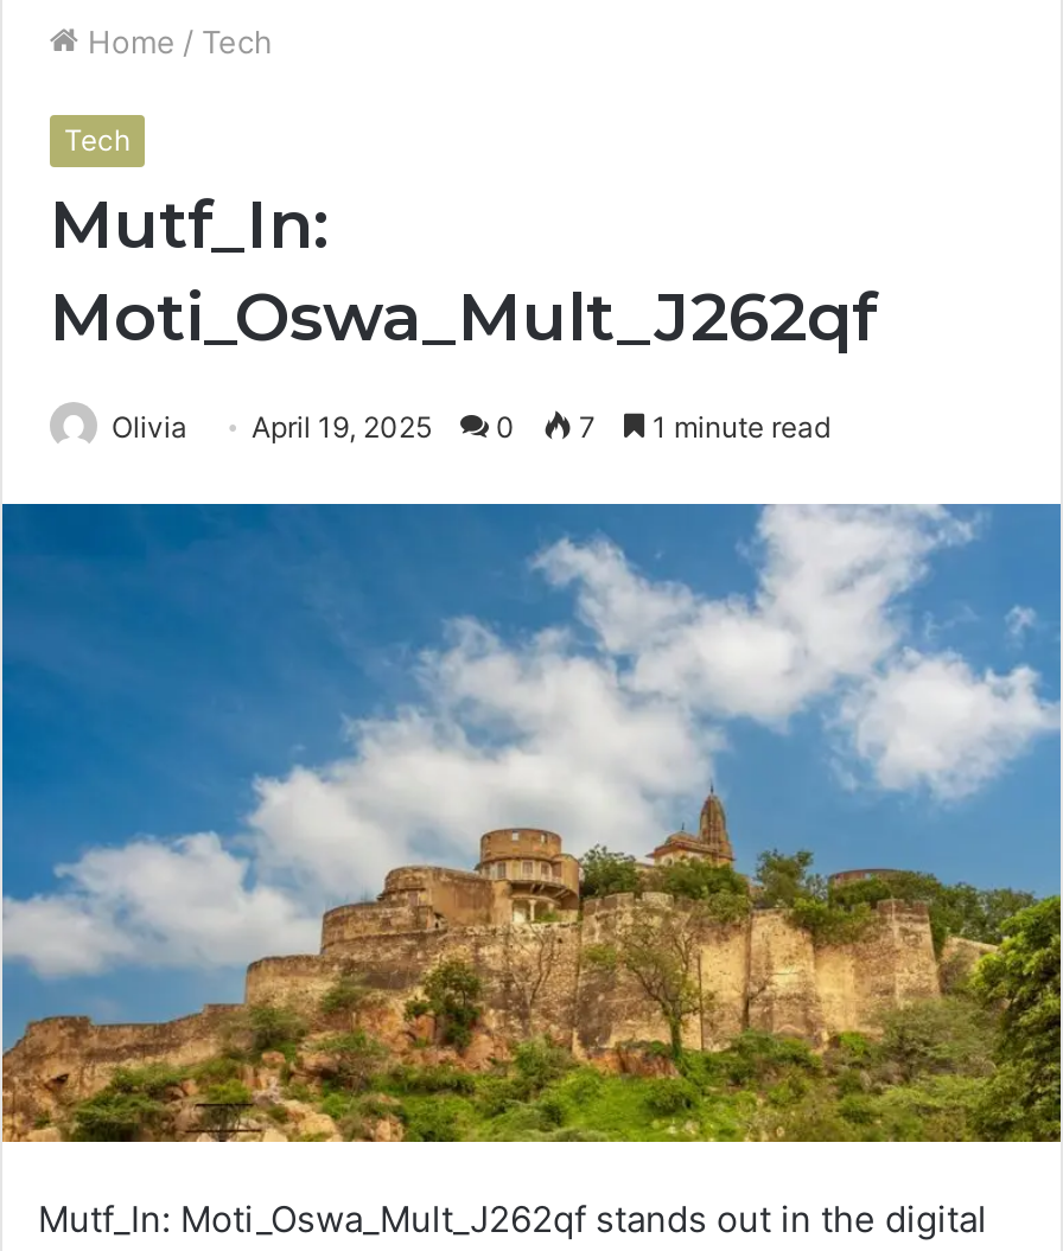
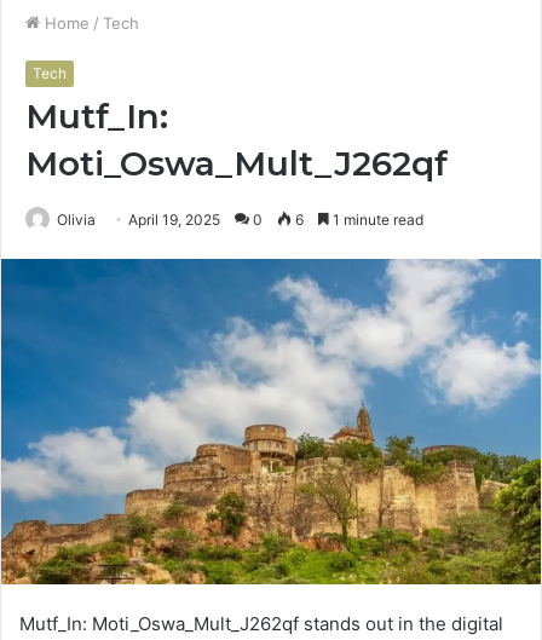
[112,410,830,446] Olivia April 19, 2025 0 7 1 minute read -> [57,211,423,229] Olivia April 19, 2025 0 6 1 minute read

